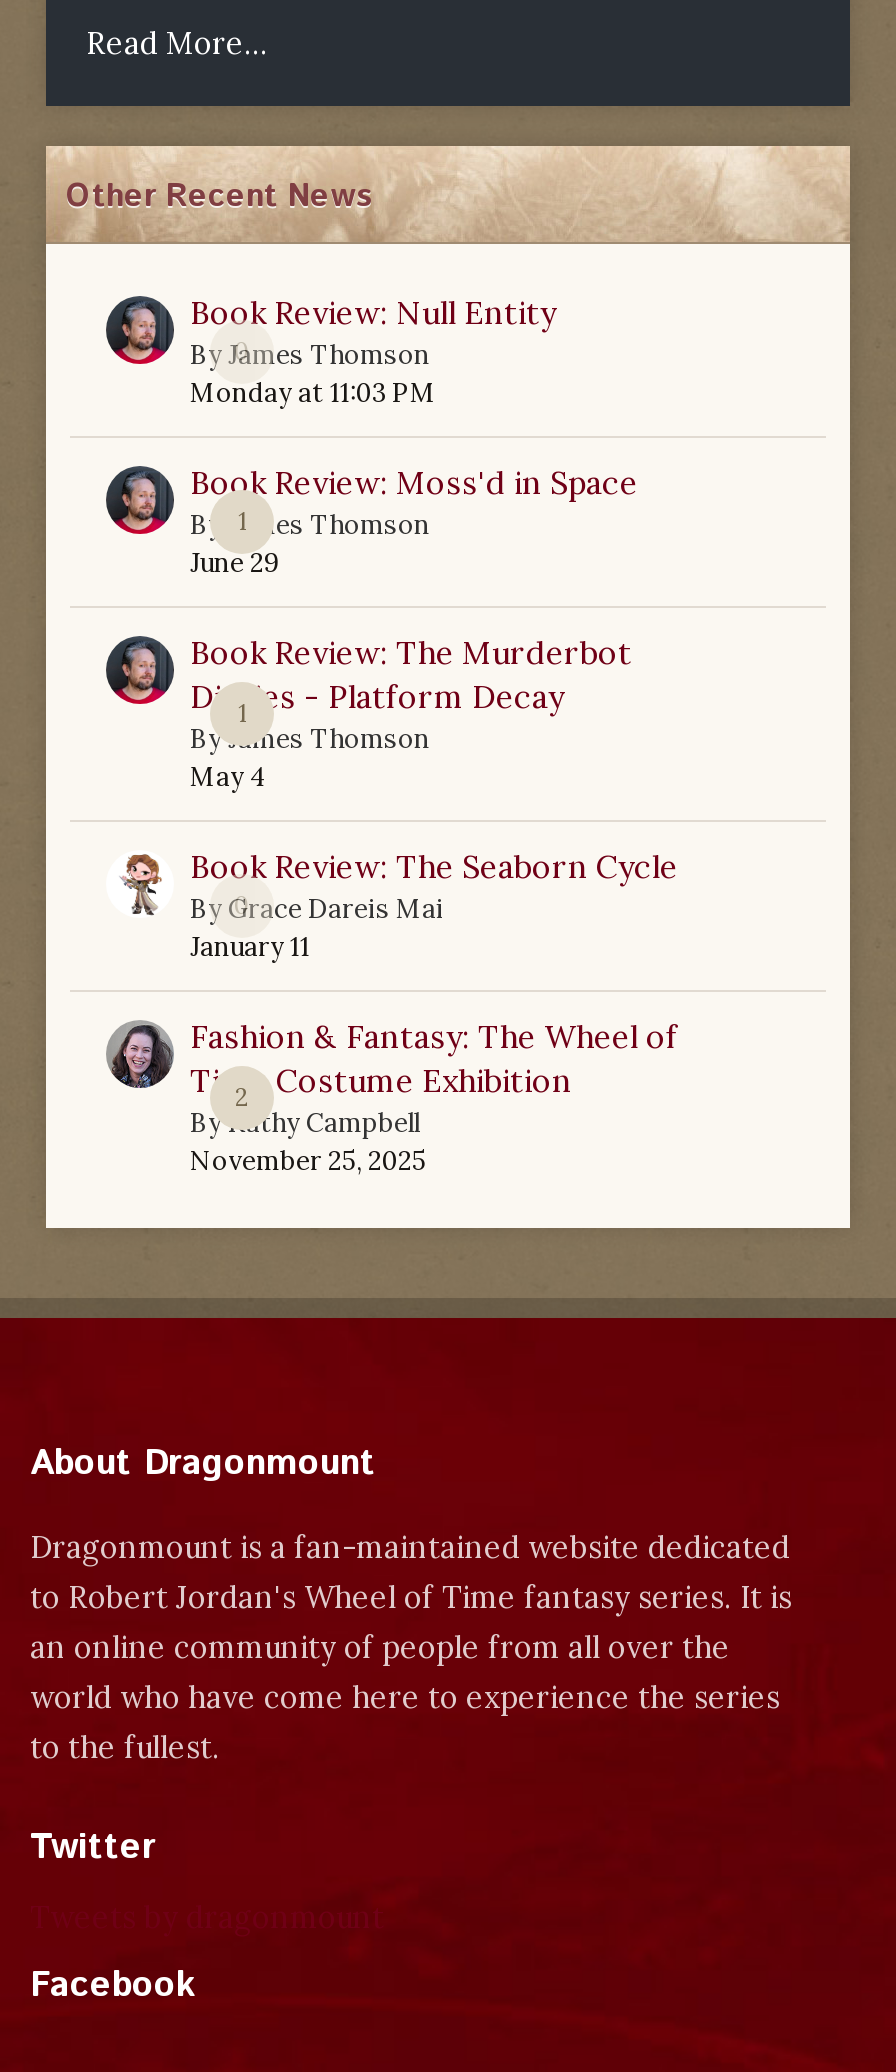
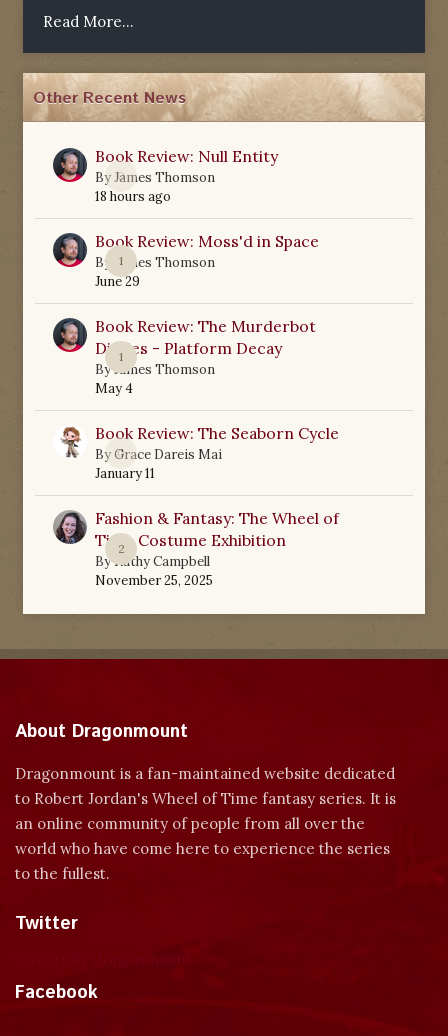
[190,376,436,410] Monday at 11:03 PM -> [95,188,171,205] 18 hours ago

